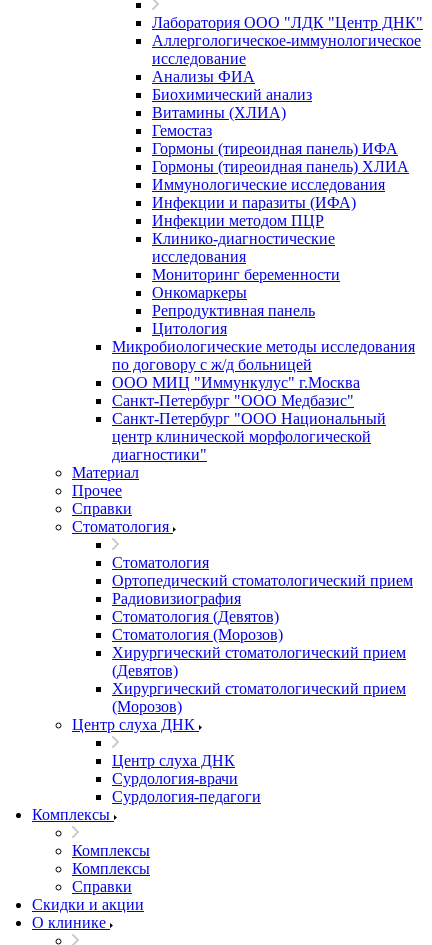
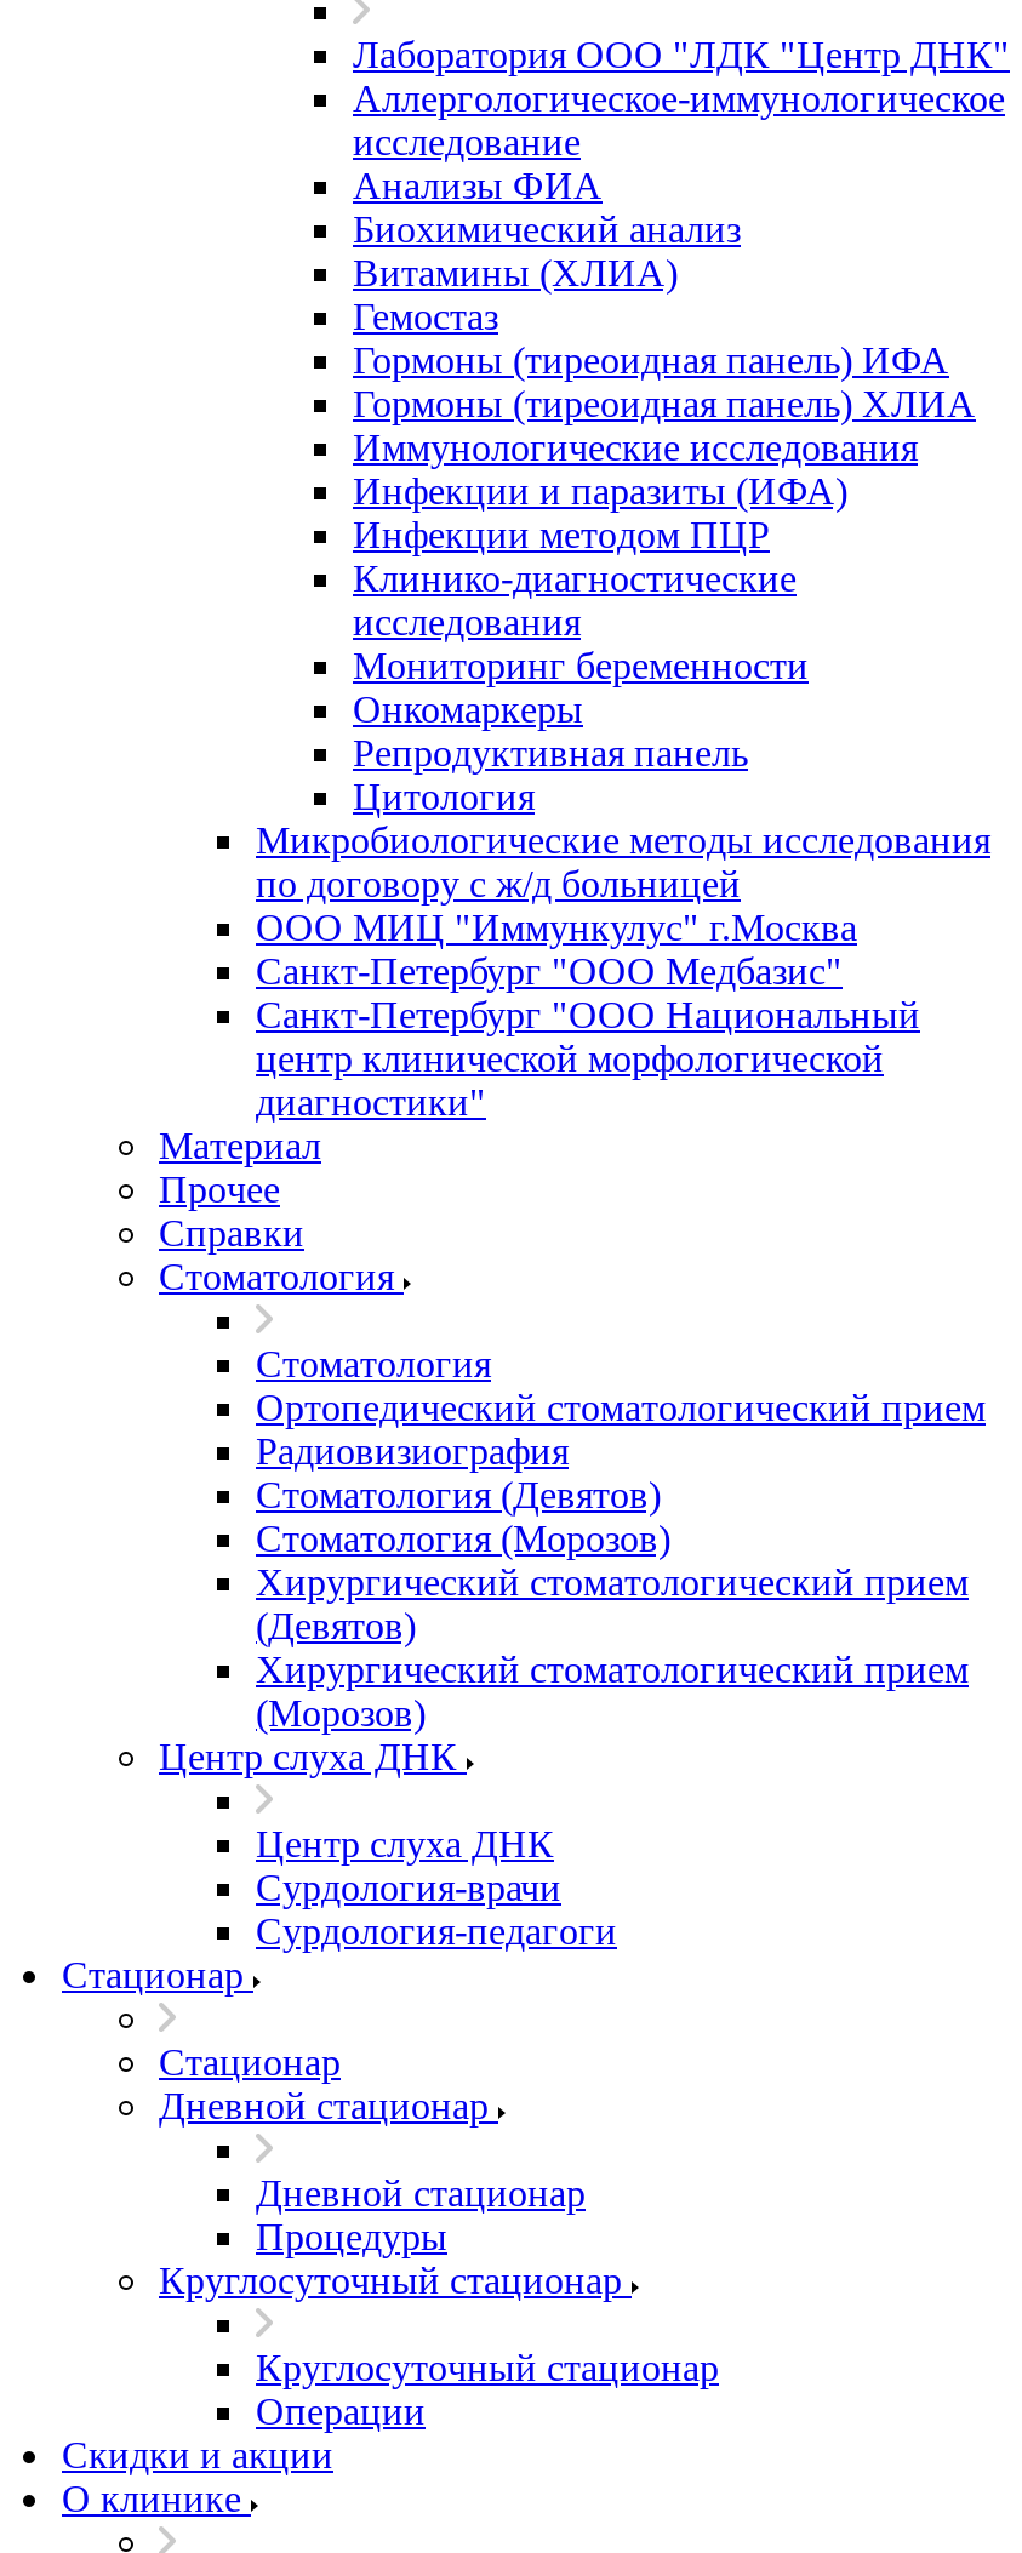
[32,806,150,895] Комплексы | Комплексы | Комплексы | Справки -> [62,1954,719,2432] Стационар | Стационар | Дневной стационар | Дневной стационар | Процедуры | Круглосуточный стационар | Круглосуточный стационар | Операции

